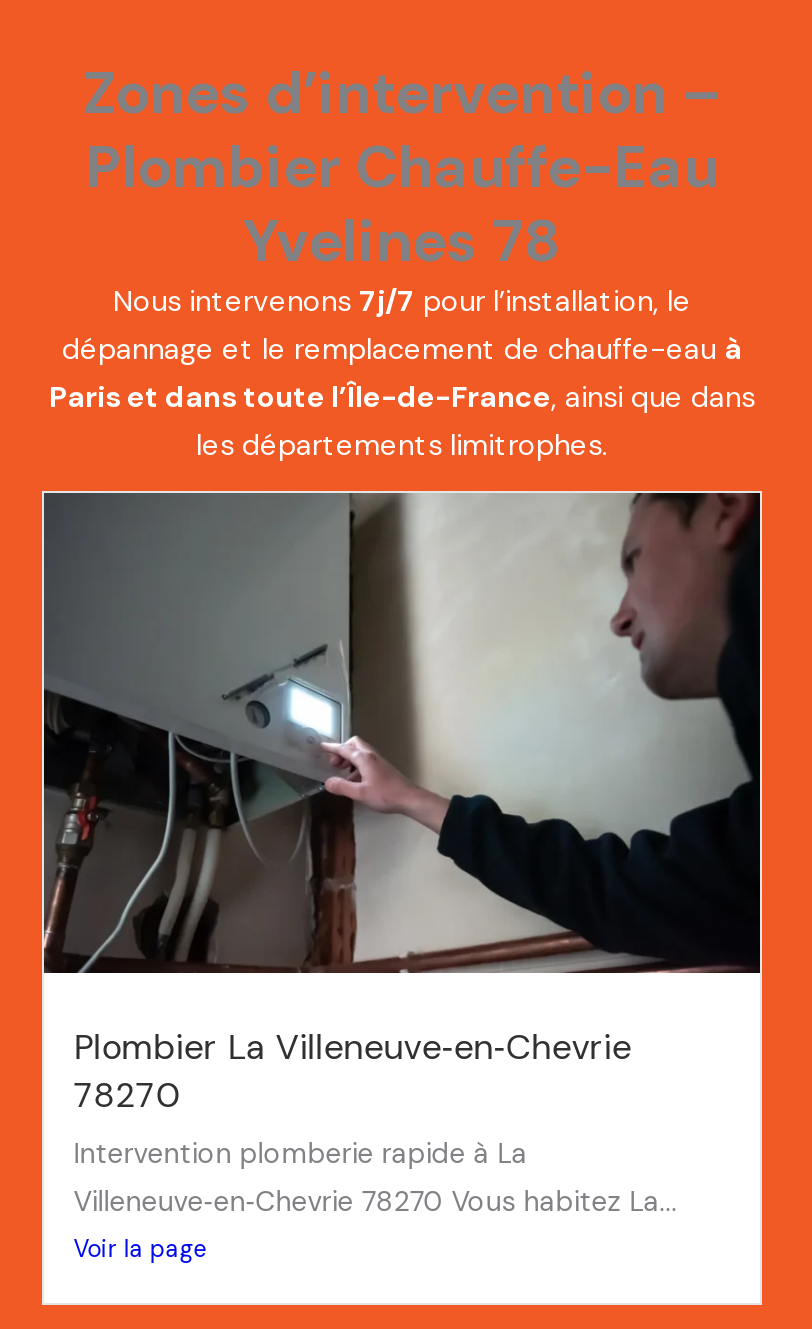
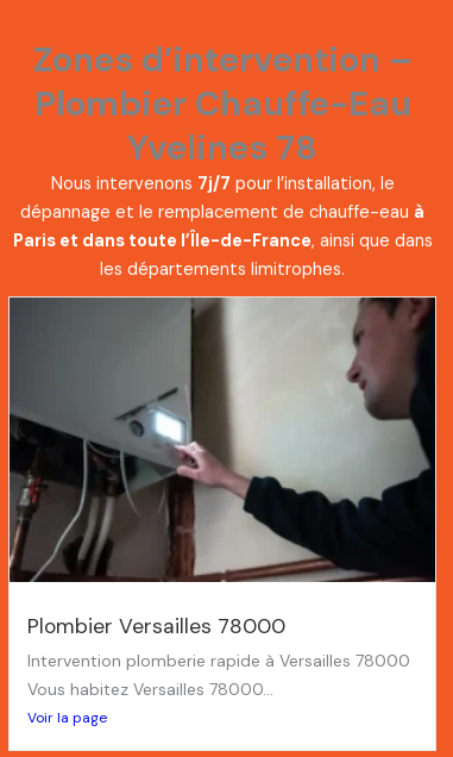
[74,1024,678,1218] Plombier La Villeneuve‑en‑Chevrie | 78270 | Intervention plomberie rapide à La | Villeneuve‑en‑Chevrie 78270 Vous habitez La... -> [27,613,410,700] Plombier Versailles 78000 | Intervention plomberie rapide à Versailles 78000 | Vous habitez Versailles 78000...

